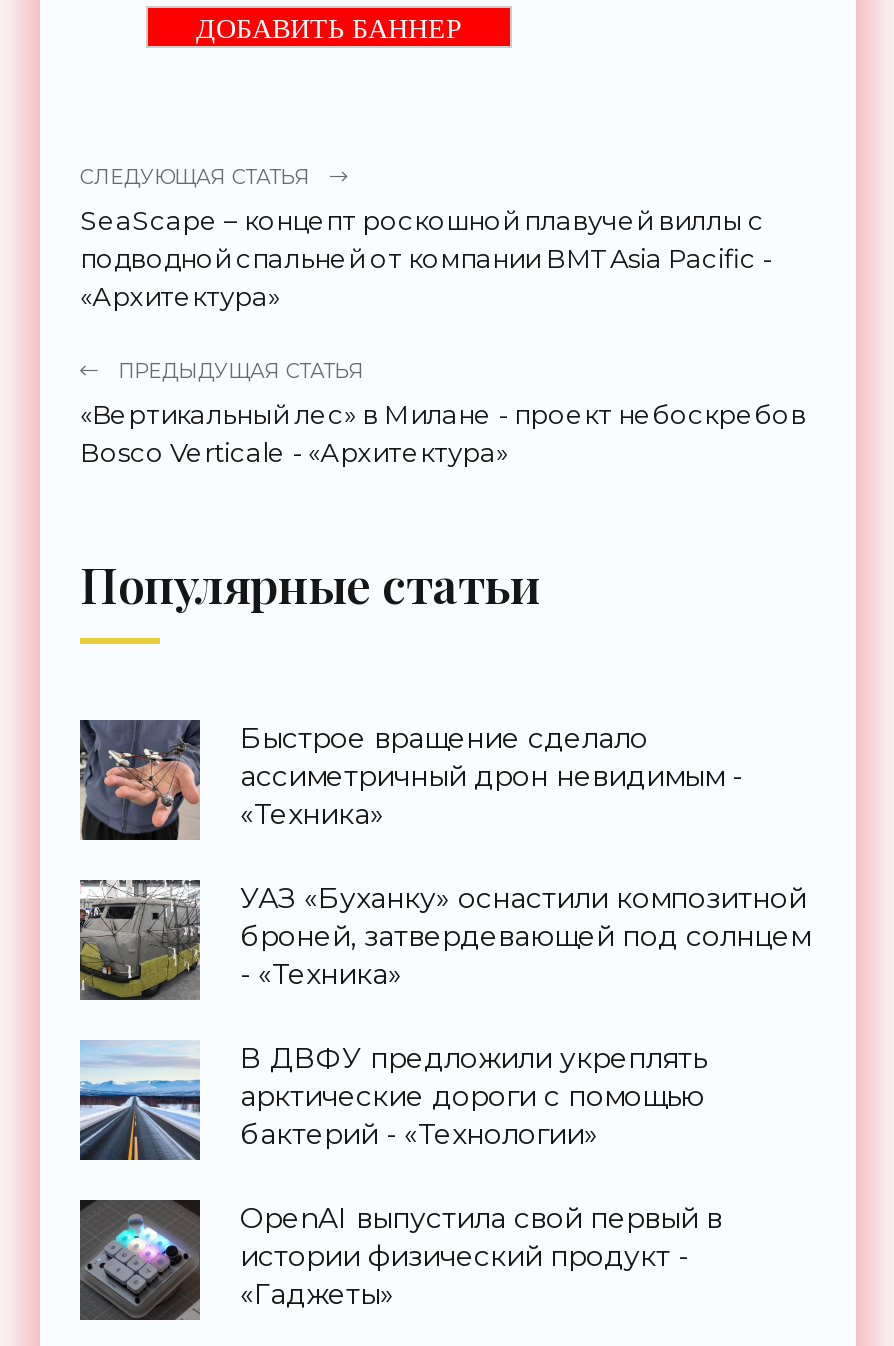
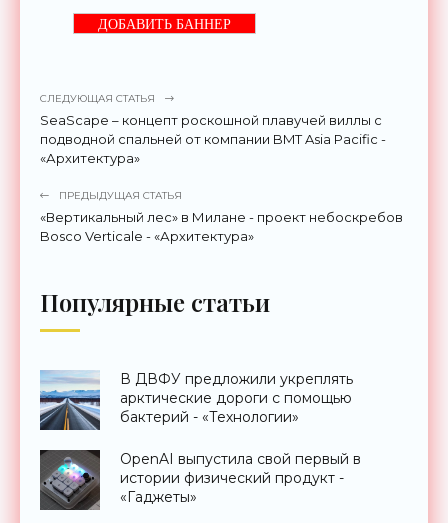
[78,718,810,992] [image] | Быстрое вращение сделало | ассиметричный дрон невидимым - | «Техника» | УАЗ «Буханку» оснастили композитной | броней, затвердевающей под солнцем | - «Техника» -> none
[80,878,202,1000] [image] -> none

